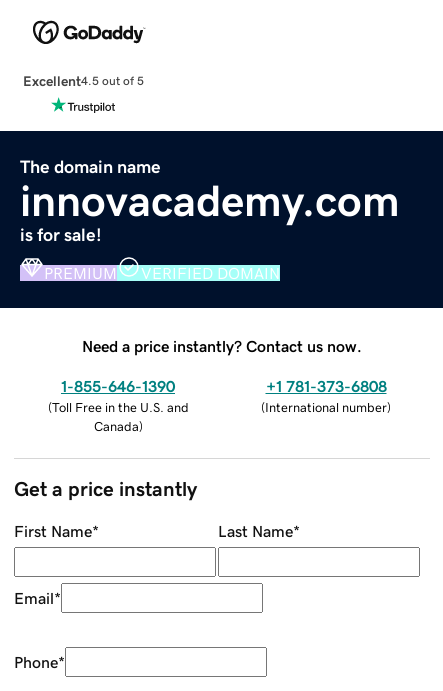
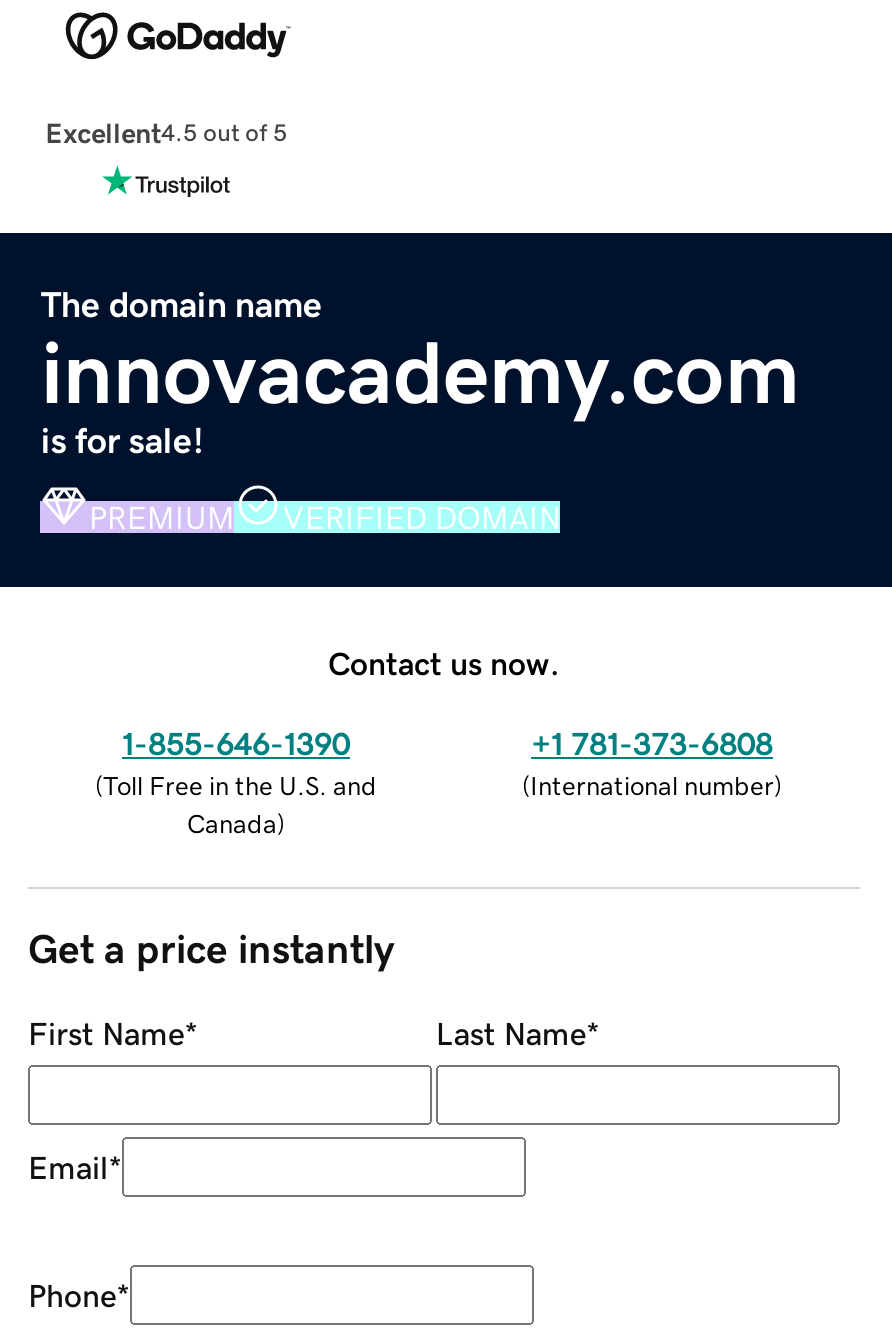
[82,338,362,354] Need a price instantly? Contact us now. -> [328,646,560,678] Contact us now.

